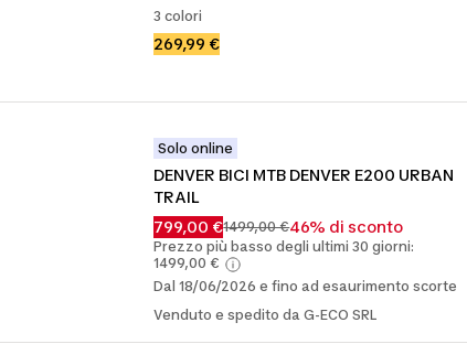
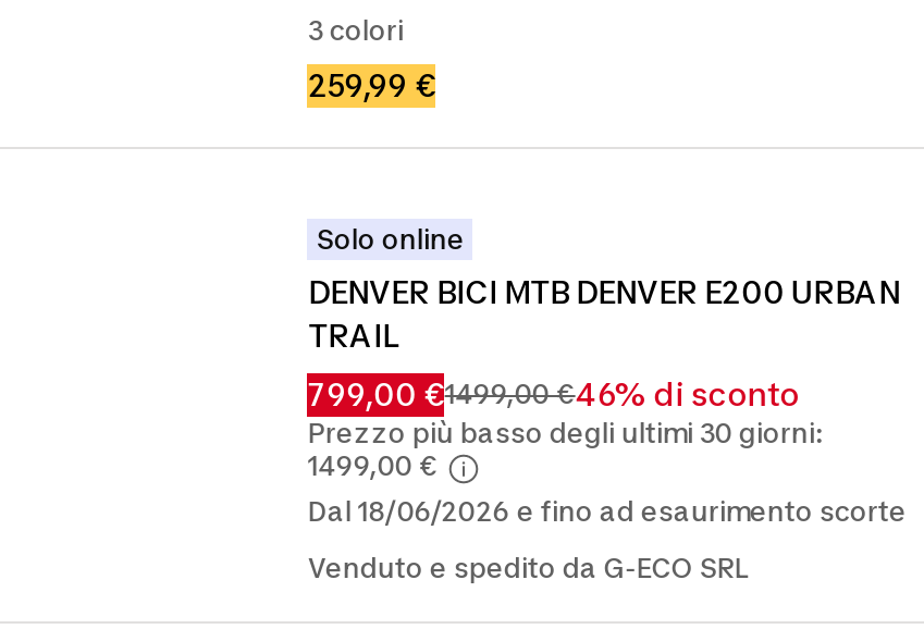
[154,34,220,53] 269,99 € -> [308,66,436,103] 259,99 €

